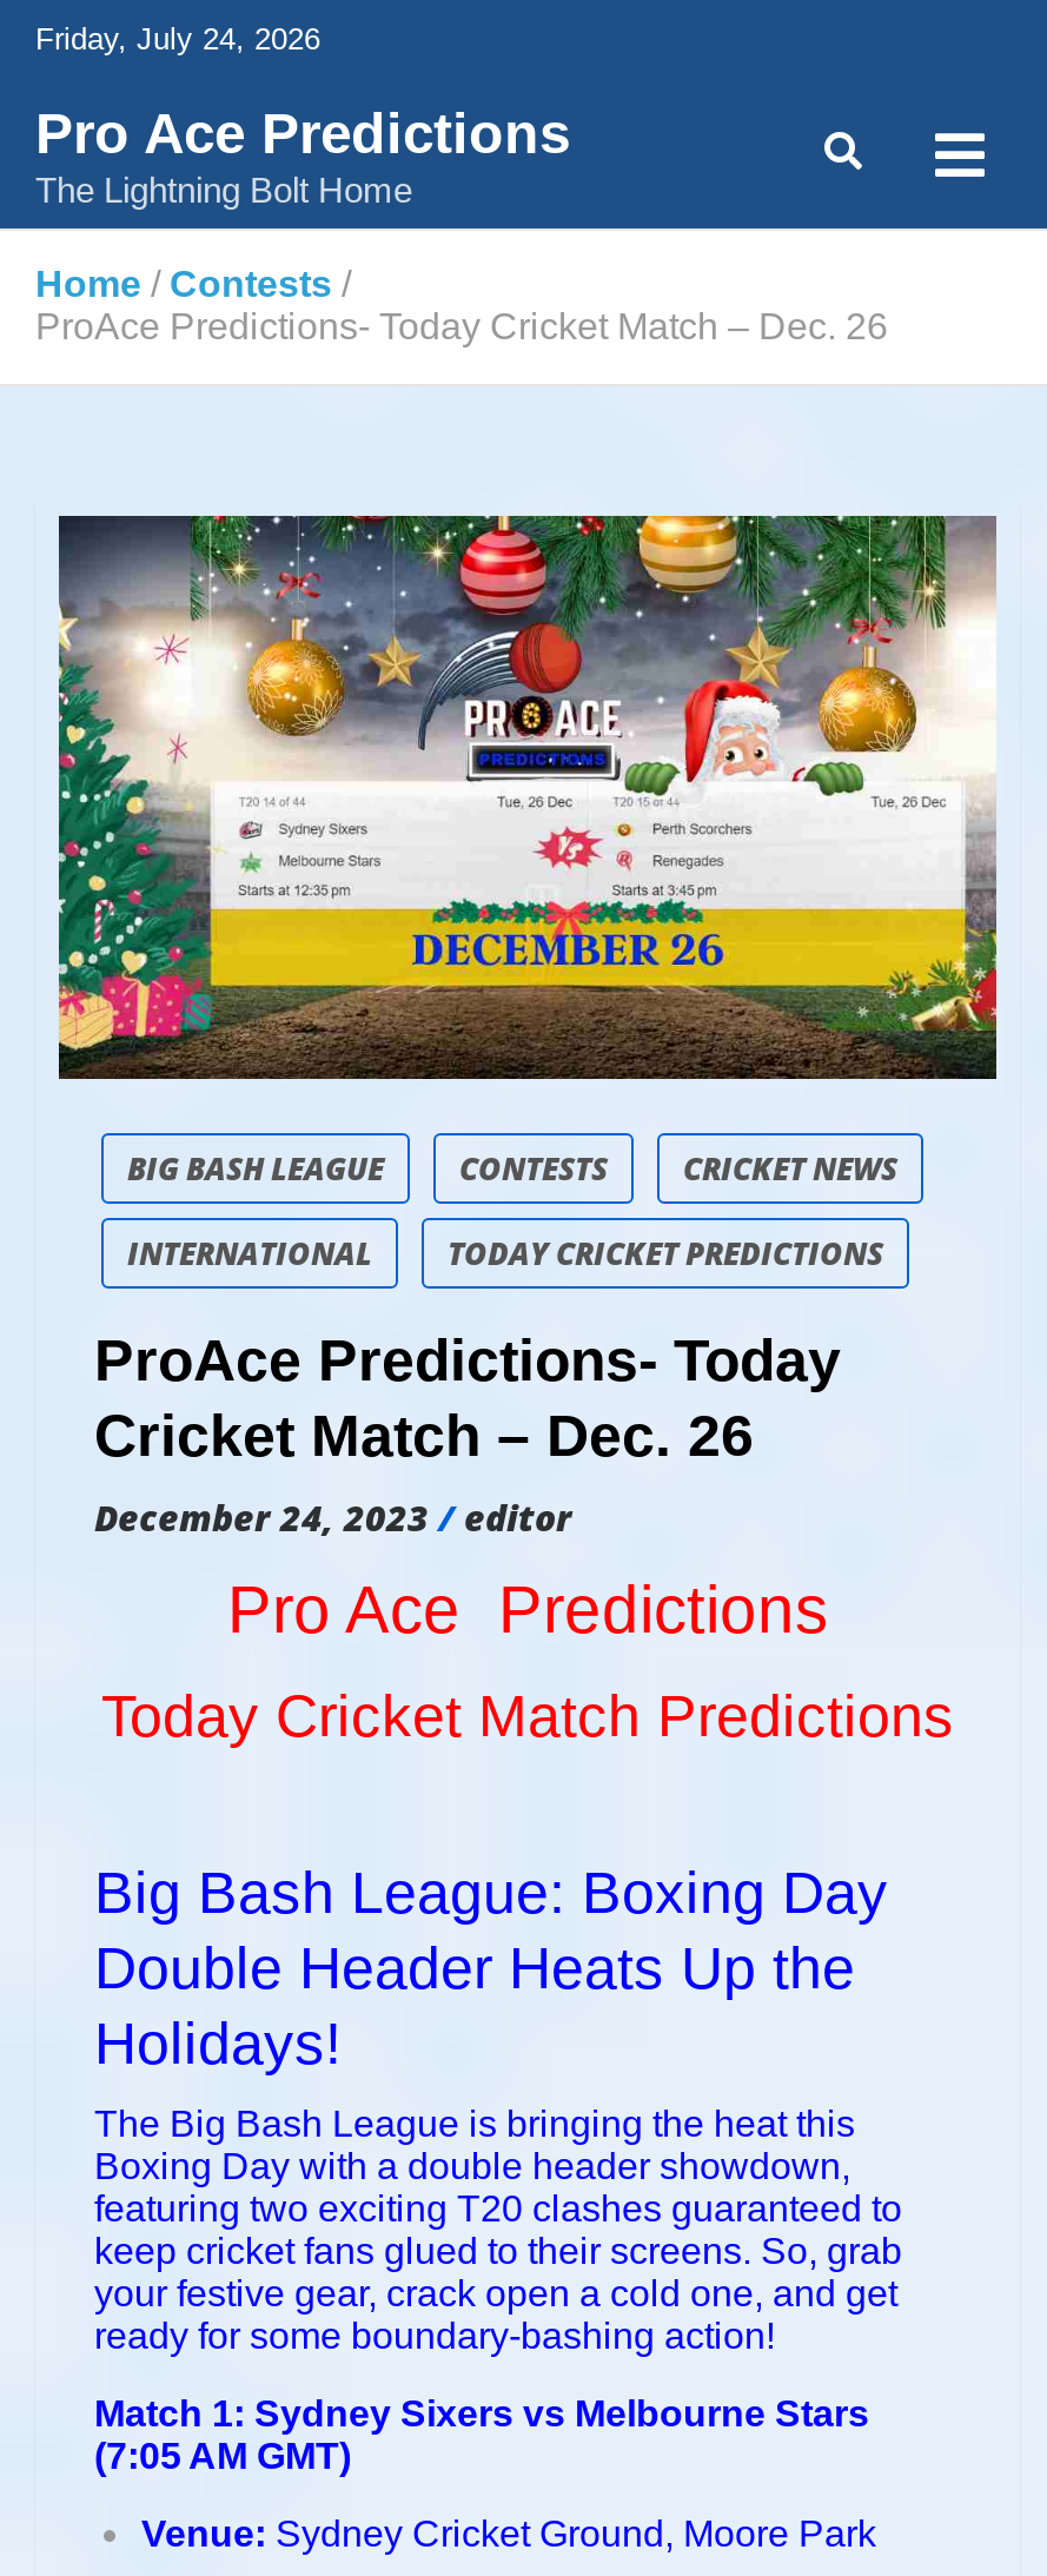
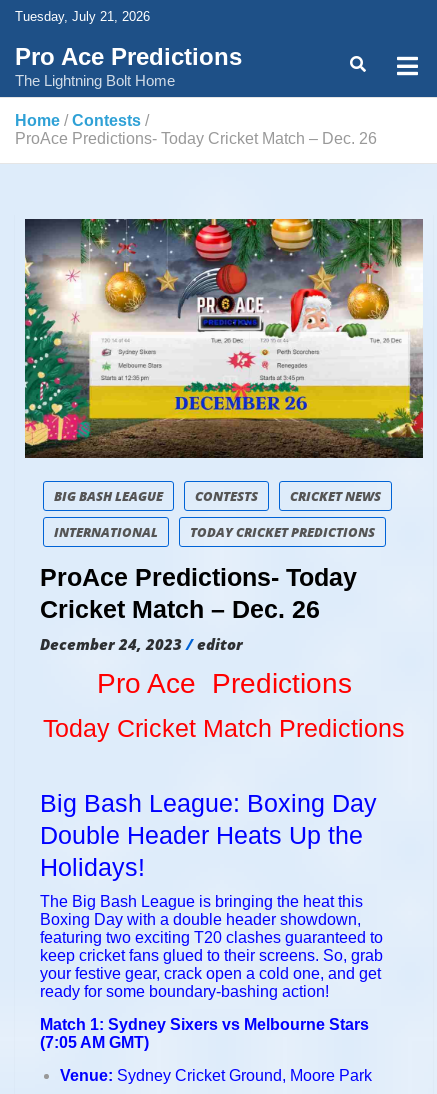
[35,21,320,57] Friday, July 24, 2026 -> [15,9,150,24] Tuesday, July 21, 2026

